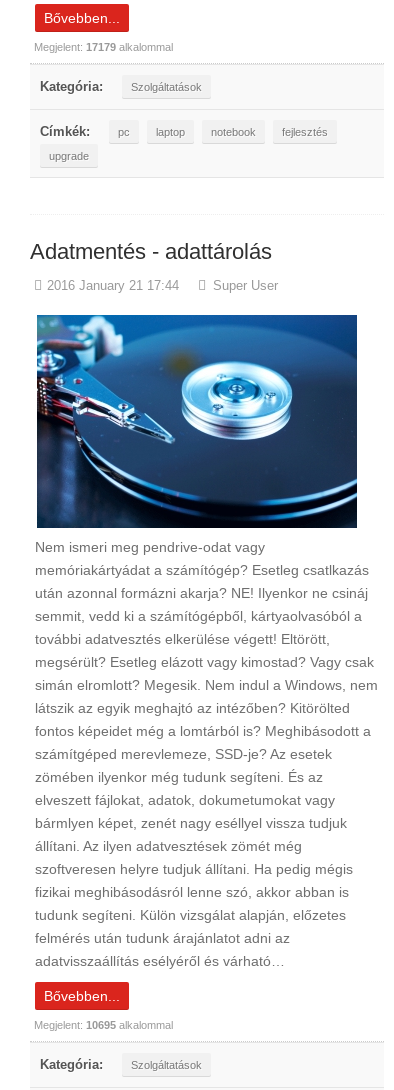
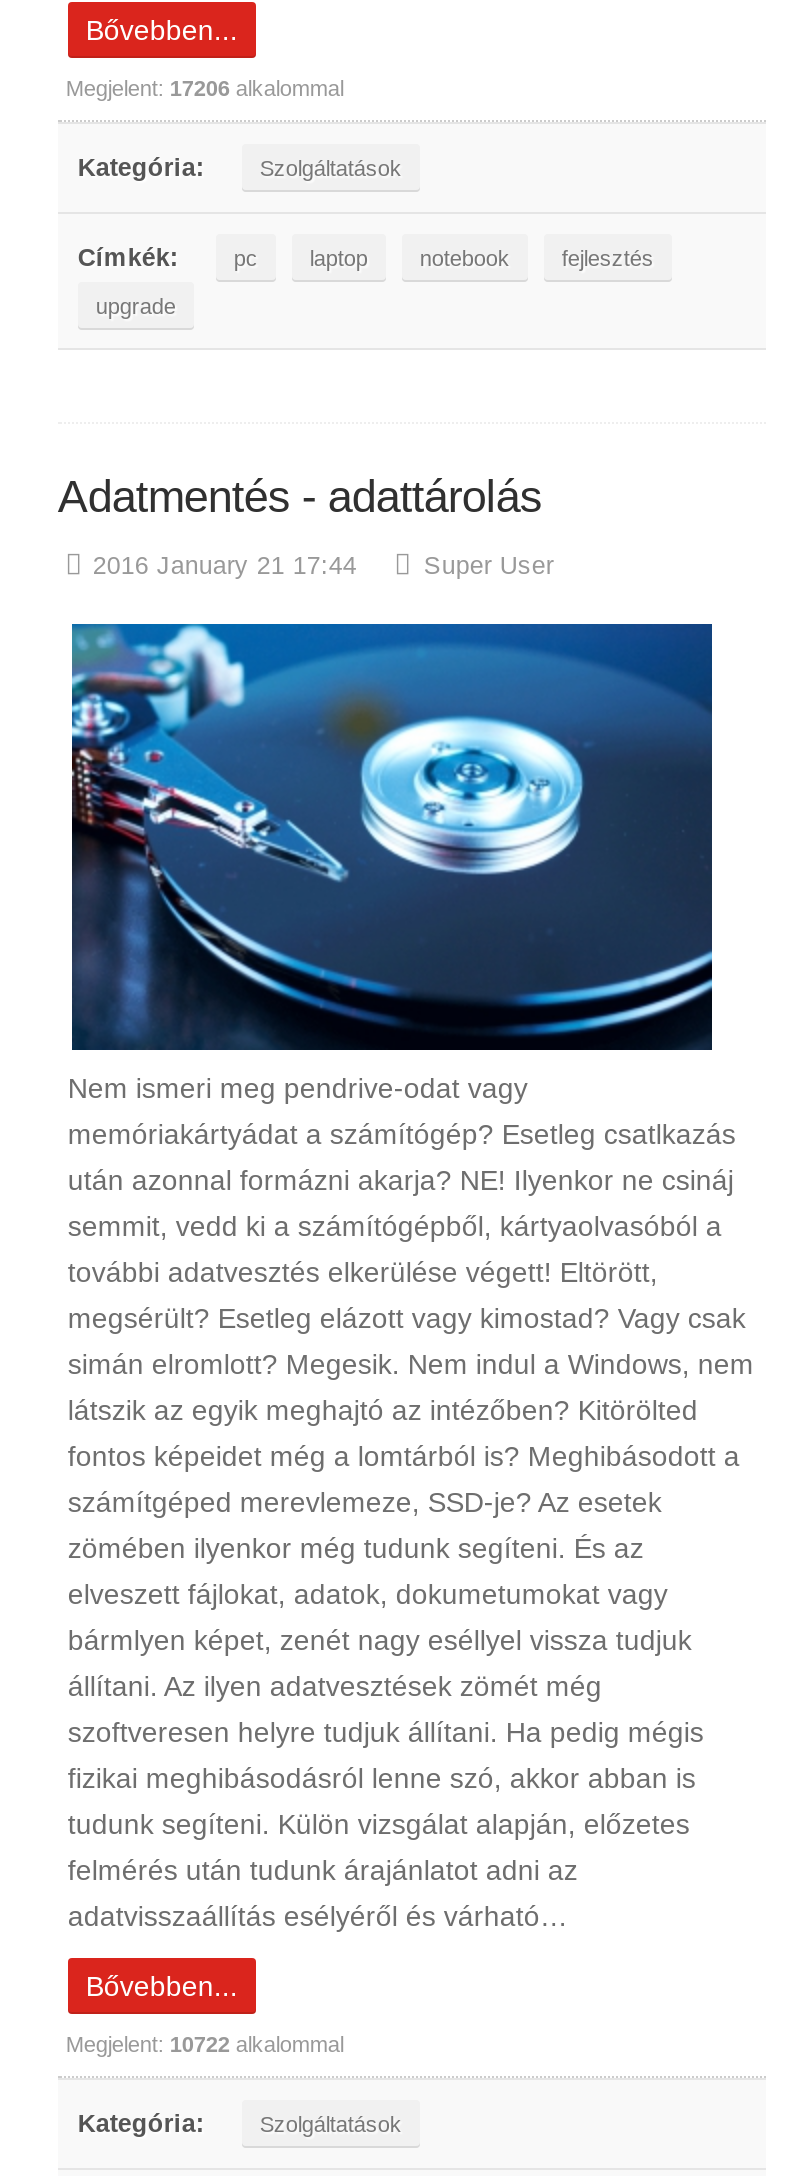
[34,41,173,53] Megjelent: 17179 alkalommal -> [66,76,344,100] Megjelent: 17206 alkalommal
[34,1019,173,1031] Megjelent: 10695 alkalommal -> [66,2032,344,2056] Megjelent: 10722 alkalommal

